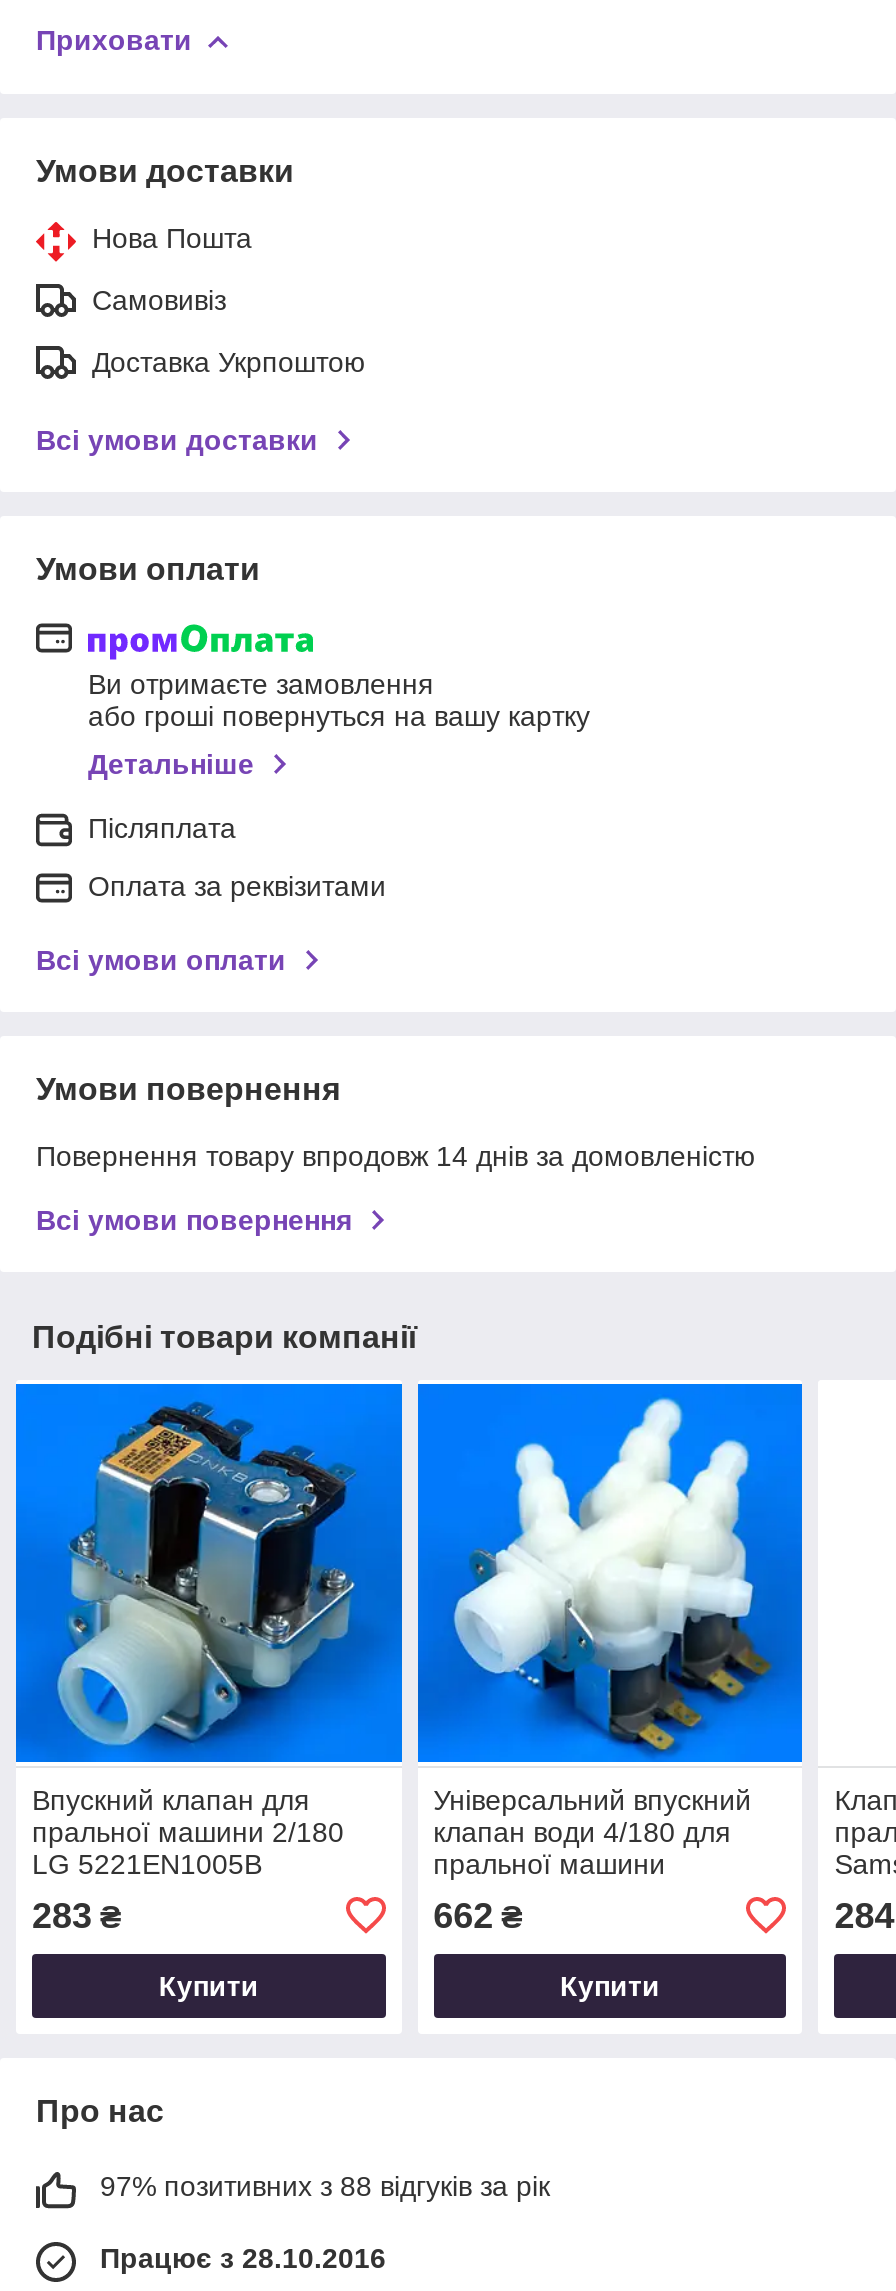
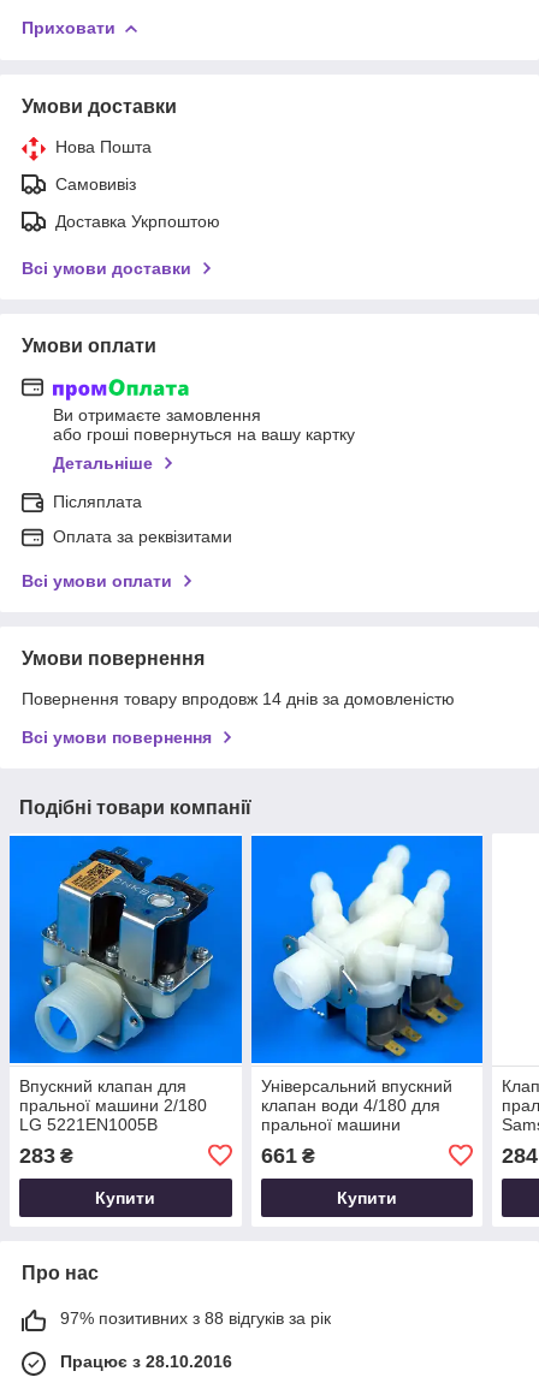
[433,1896,523,1936] 662 ₴ -> [261,1143,315,1167] 661 ₴

